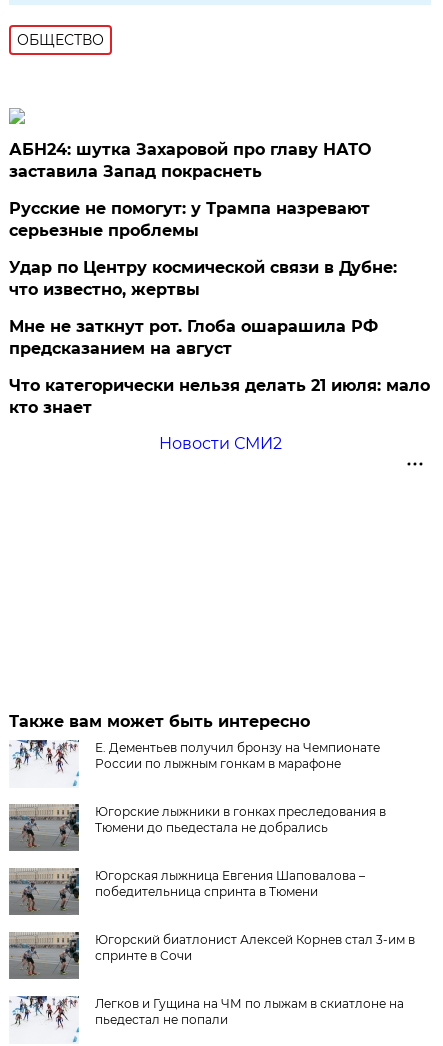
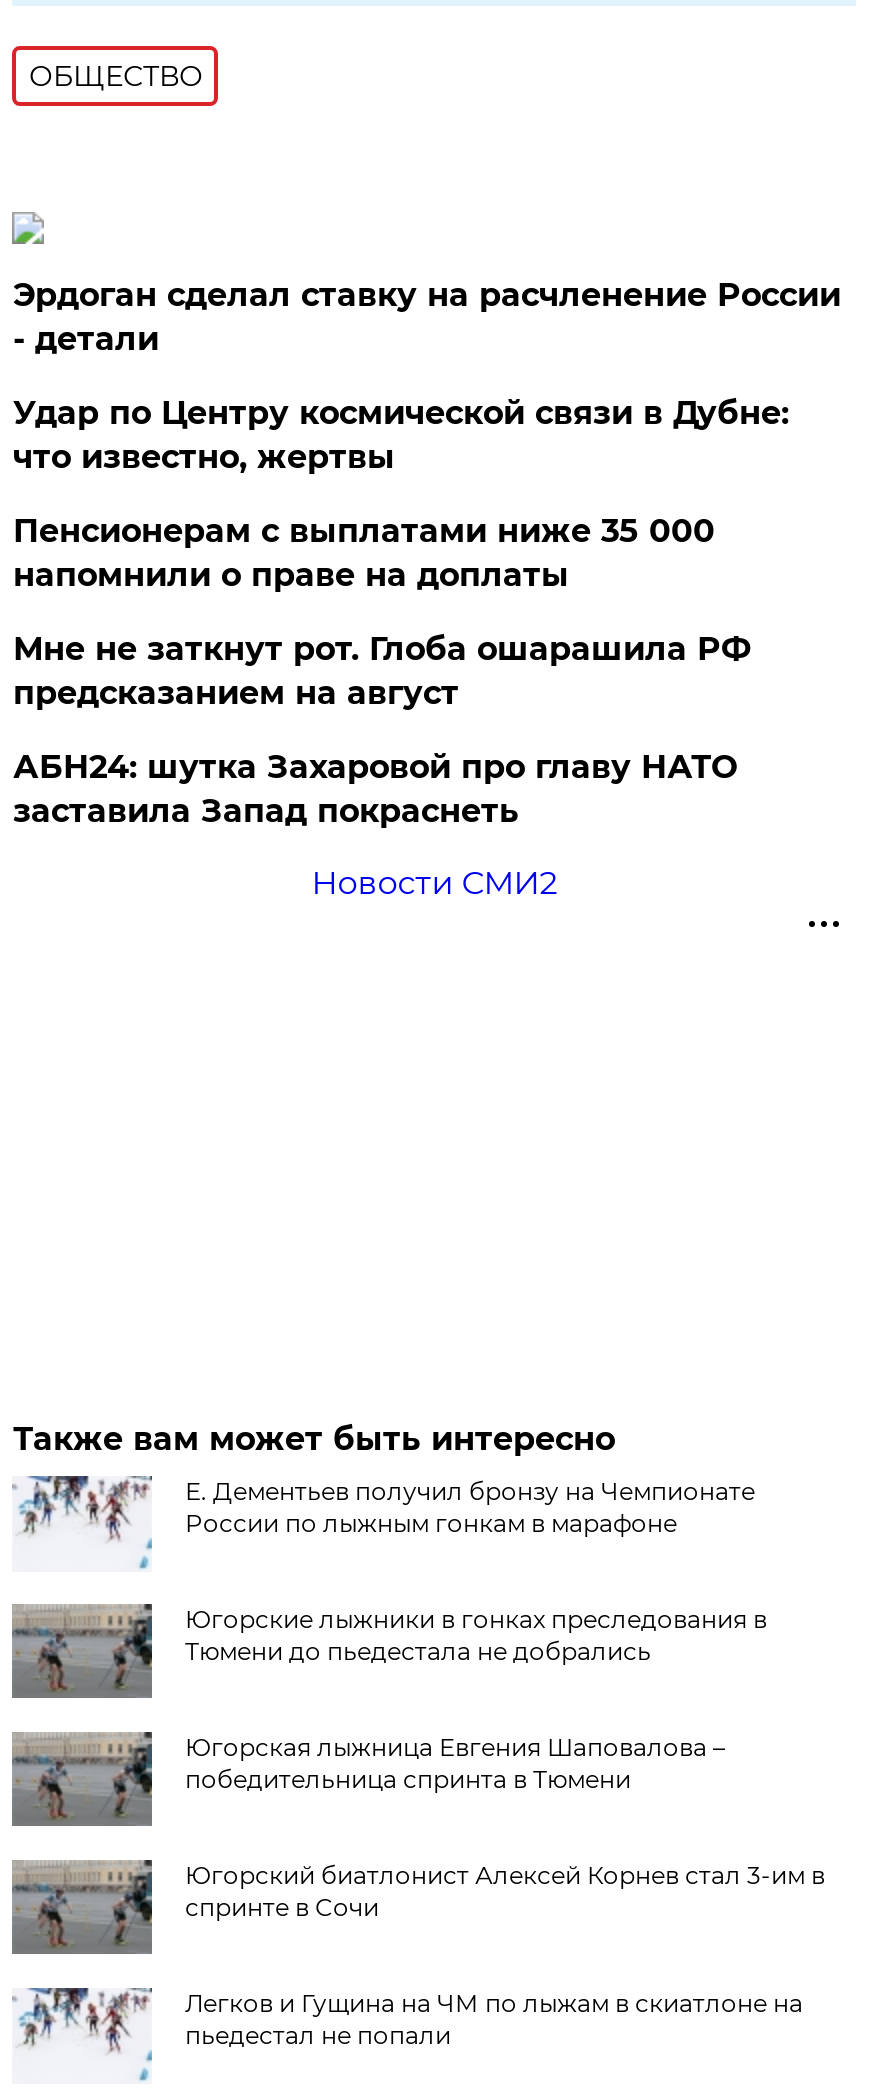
none -> [13,276,841,594] Эрдоган сделал ставку на расчленение России | - детали | Пенсионерам с выплатами ниже 35 000 | напомнили о праве на доплаты
moved [9,140,371,181] -> [13,748,737,830]: АБН24: шутка Захаровой про главу НАТО | заставила Запад покраснеть
[9,199,430,417] Русские не помогут: у Трампа назревают | серьезные проблемы | Что категорически нельзя делать 21 июля: мало | кто знает -> none
moved [9,258,397,358] -> [13,394,789,712]: Удар по Центру космической связи в Дубне: | что известно, жертвы | Мне не заткнут рот. Глоба ошарашила РФ | предсказанием на август

